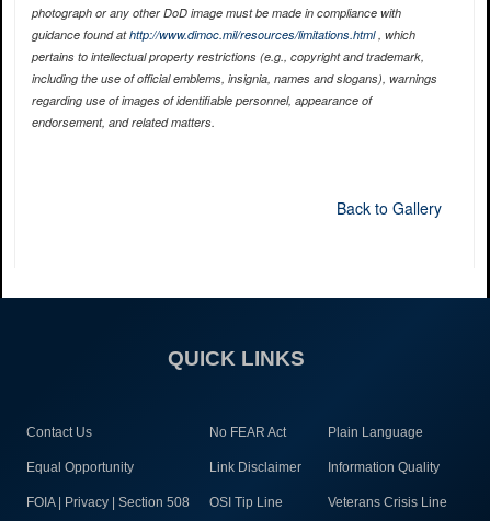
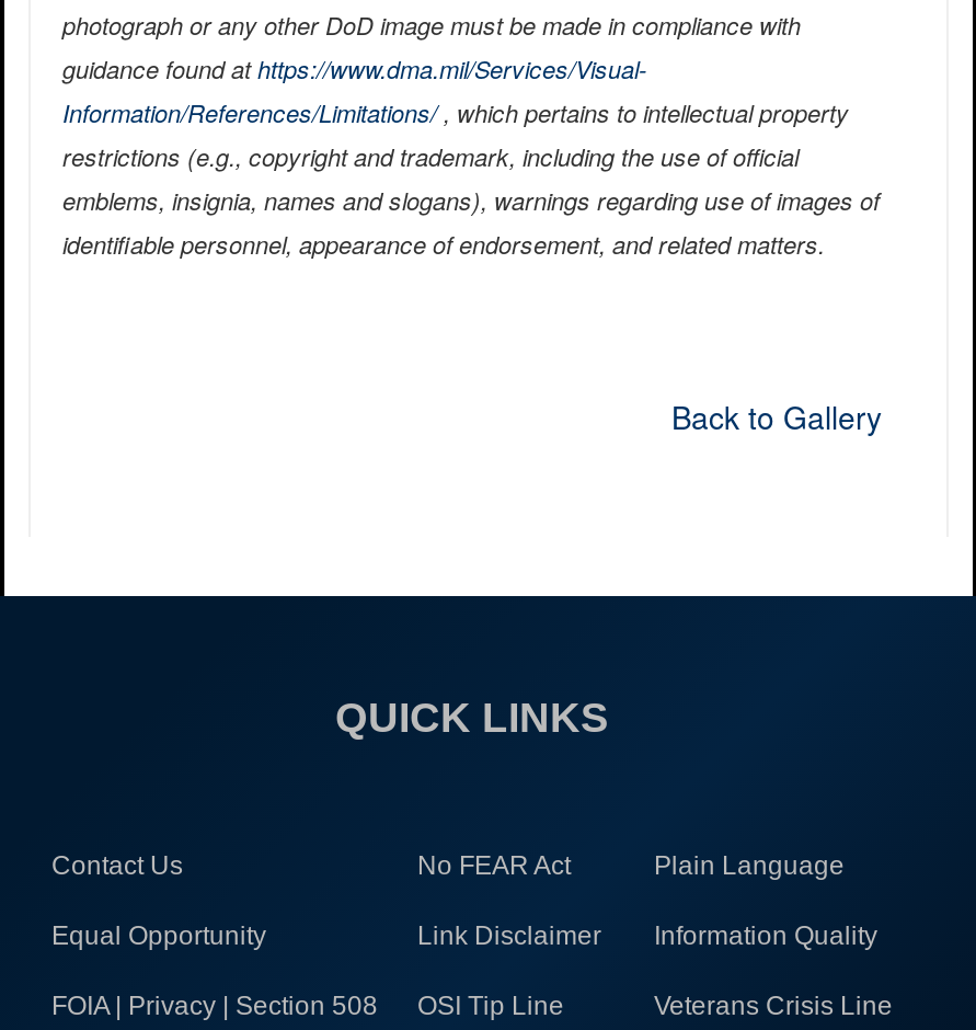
[31,26,437,130] guidance found at http://www.dimoc.mil/resources/limitations.html, which | pertains to intellectual property restrictions (e.g., copyright and trademark, | including the use of official emblems, insignia, names and slogans), warnings | regarding use of images of identifiable personnel, appearance of | endorsement, and related matters. -> [62,51,880,260] guidance found at https://www.dma.mil/Services/Visual- | Information/References/Limitations/, which pertains to intellectual property | restrictions (e.g., copyright and trademark, including the use of official | emblems, insignia, names and slogans), warnings regarding use of images of | identifiable personnel, appearance of endorsement, and related matters.

